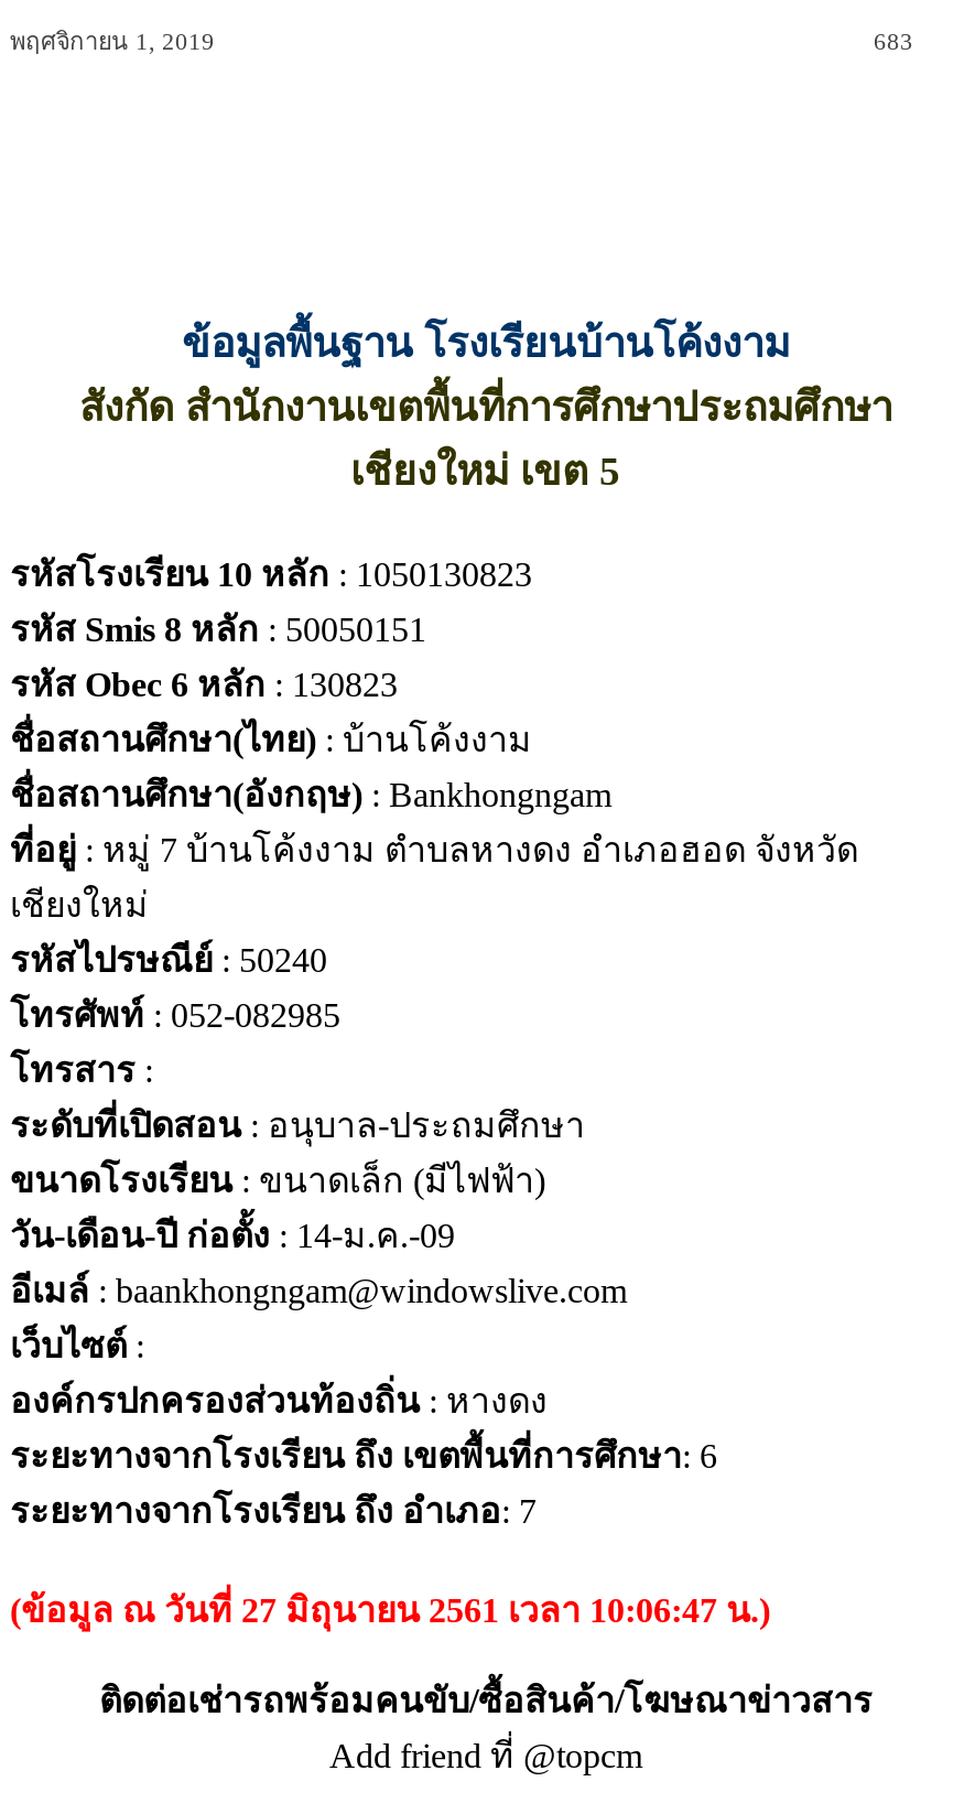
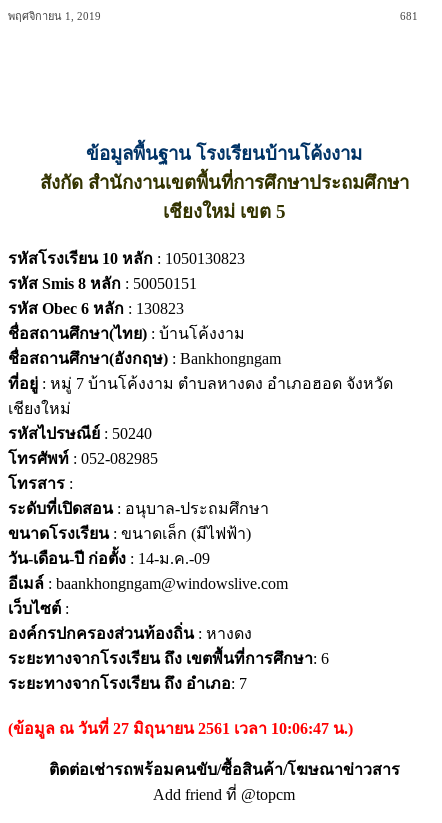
[874,28,913,54] 683 -> [400,10,418,22] 681

